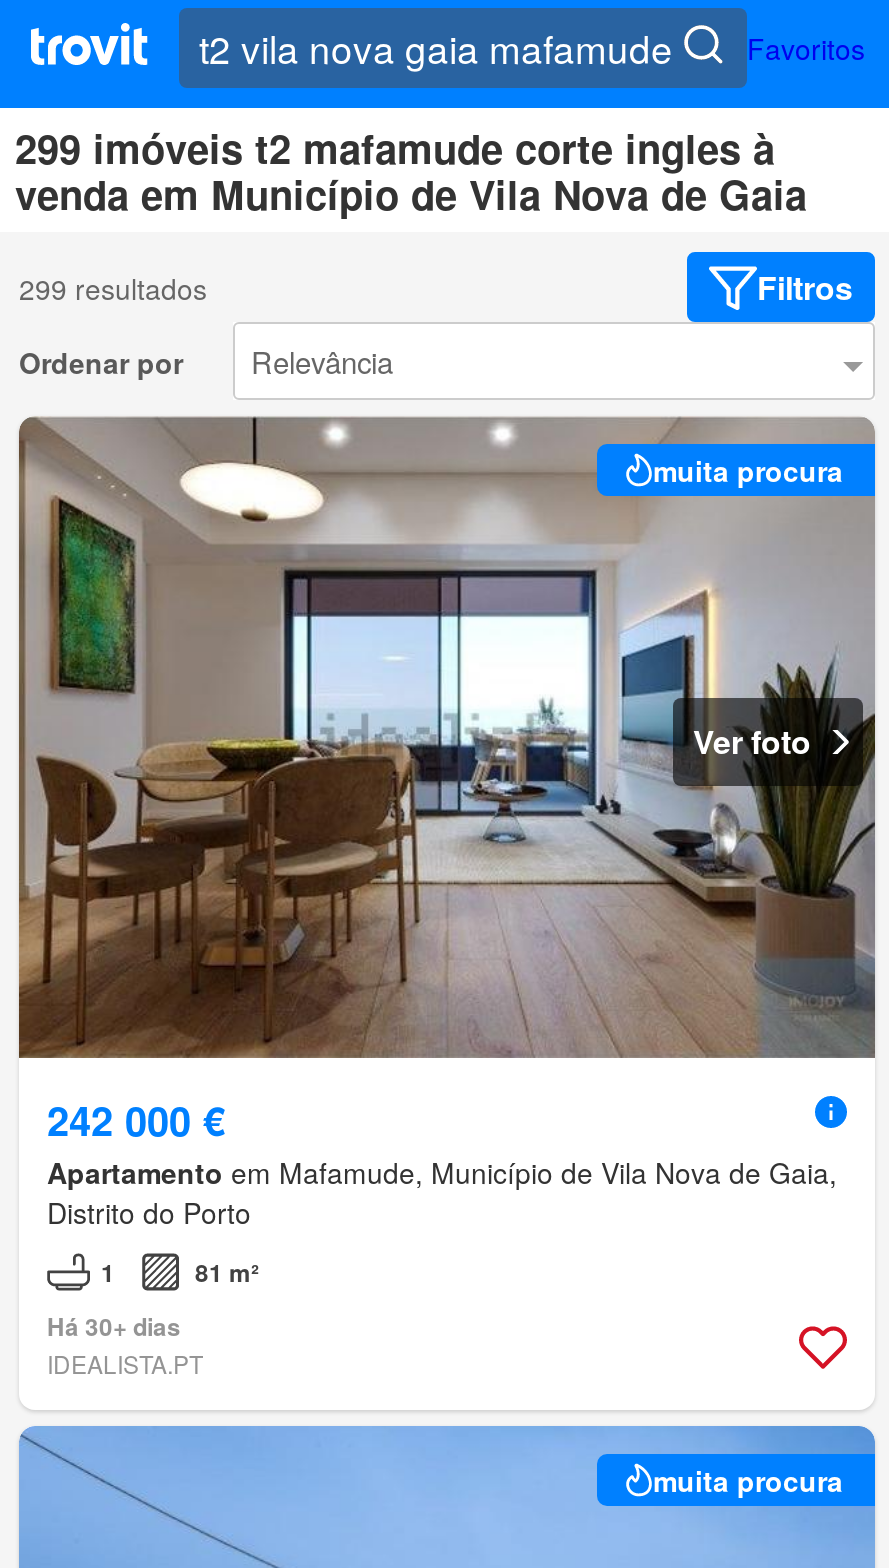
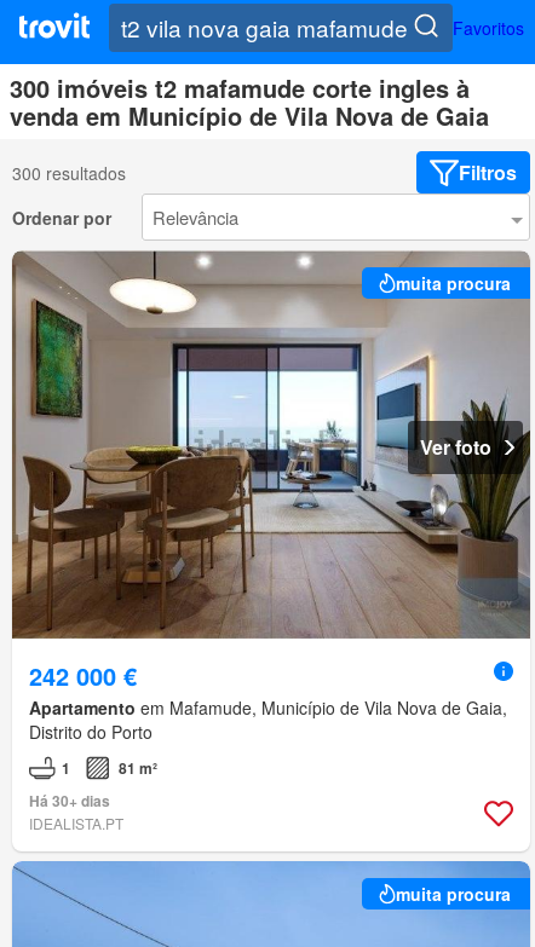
[15,119,775,177] 299 imóveis t2 mafamude corte ingles à -> [10,71,470,106] 300 imóveis t2 mafamude corte ingles à
[19,268,207,308] 299 resultados -> [12,161,126,185] 300 resultados

